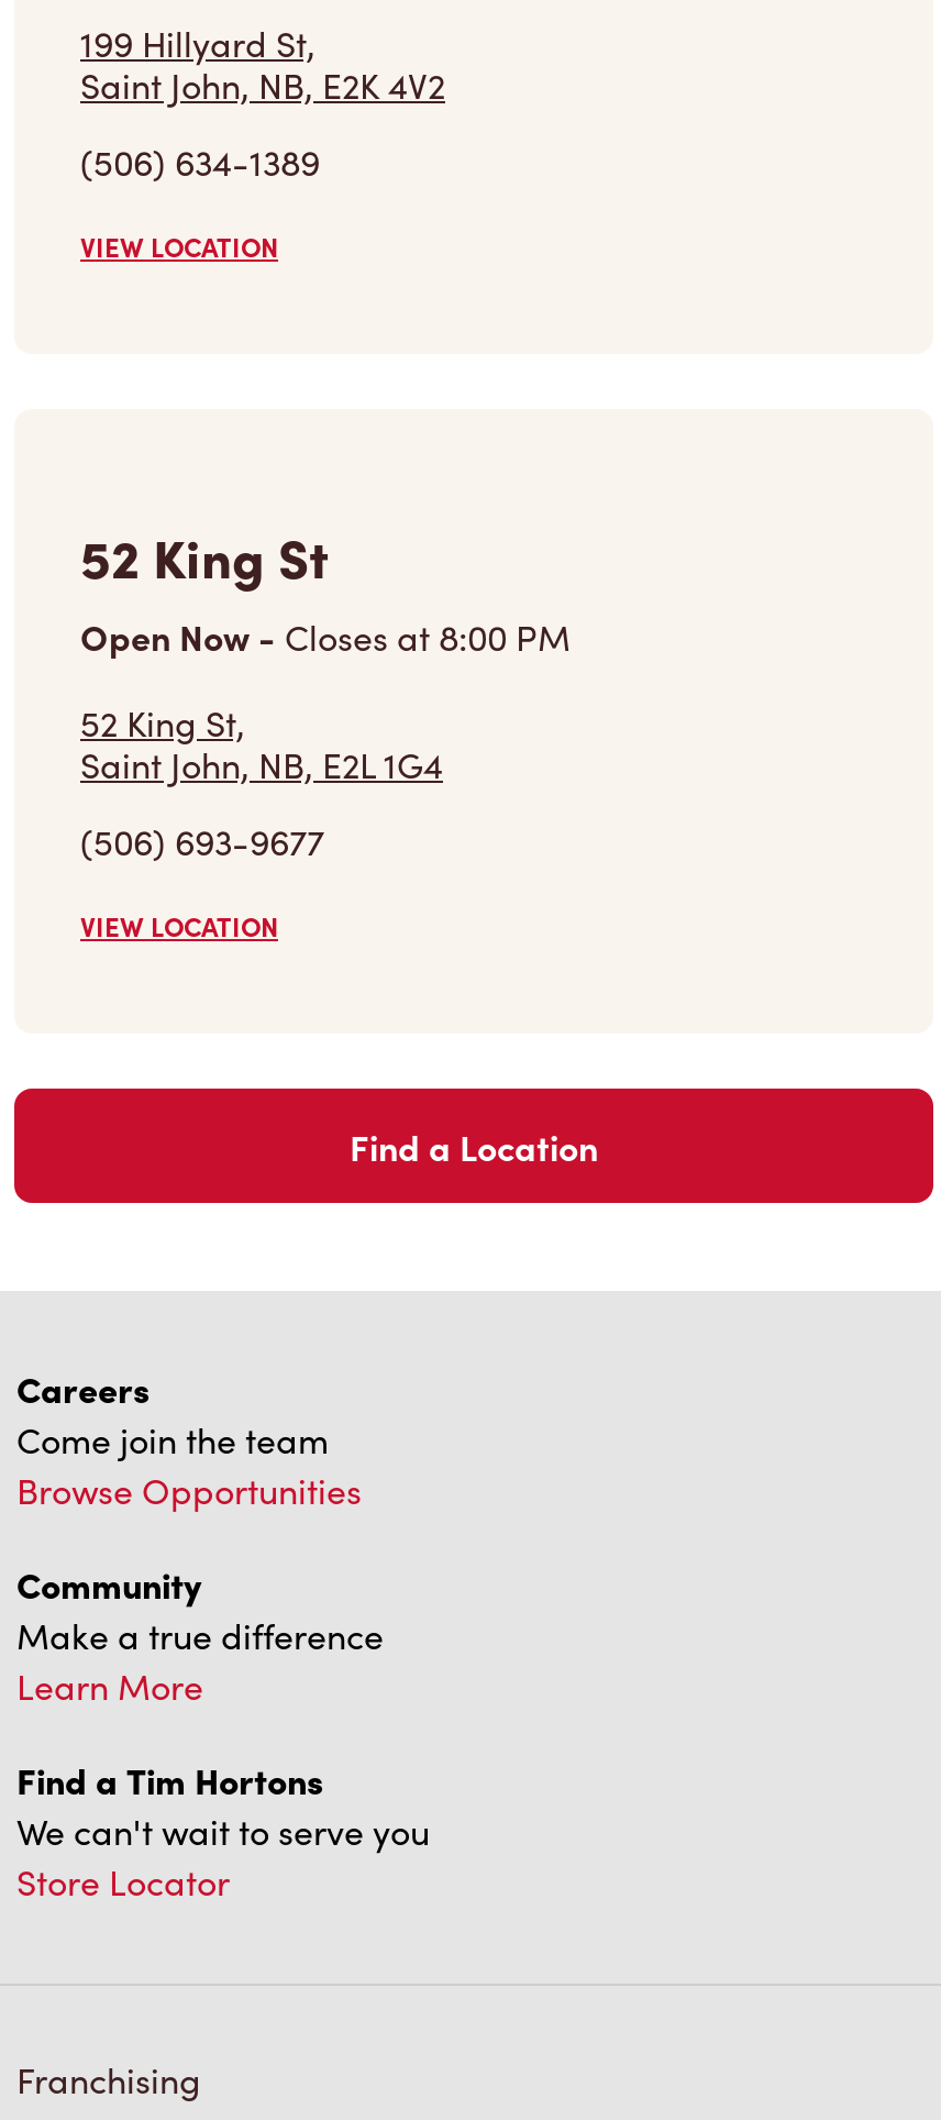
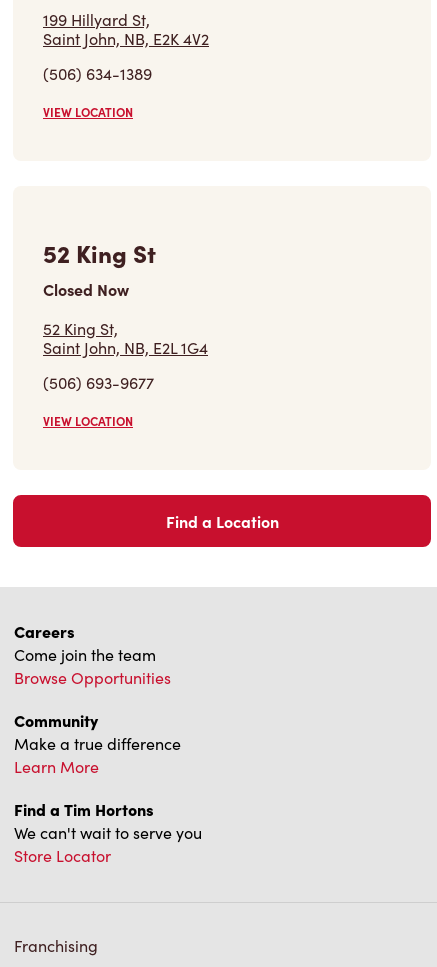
[80,612,571,660] Open Now - Closes at 8:00 PM -> [43,278,129,300] Closed Now

